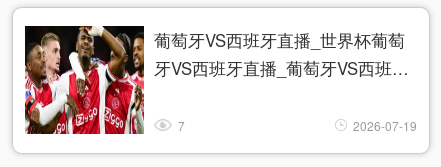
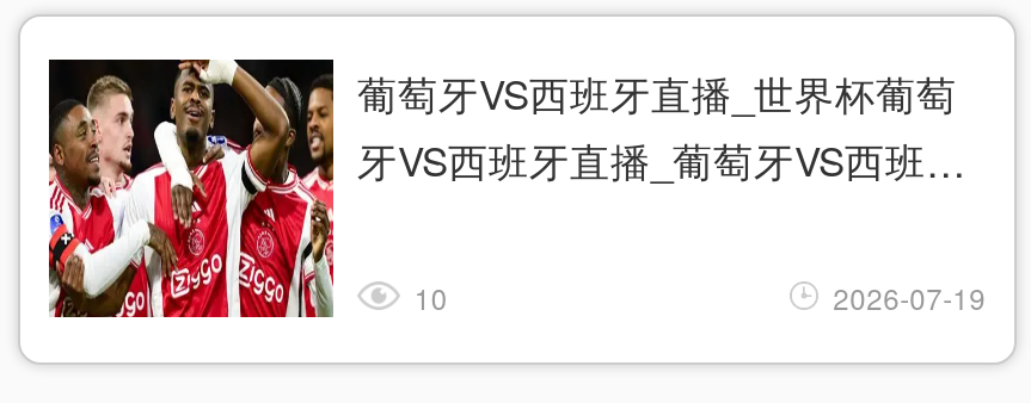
[178,117,185,134] 7 -> [414,276,448,317] 10

